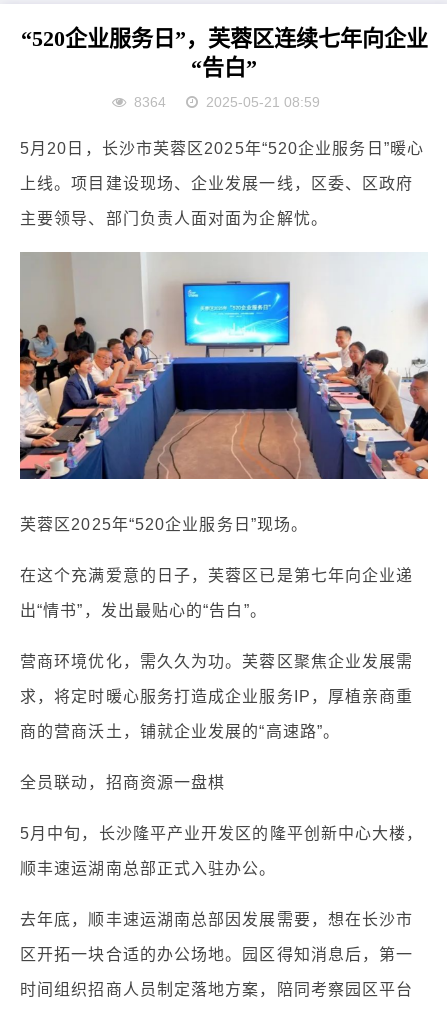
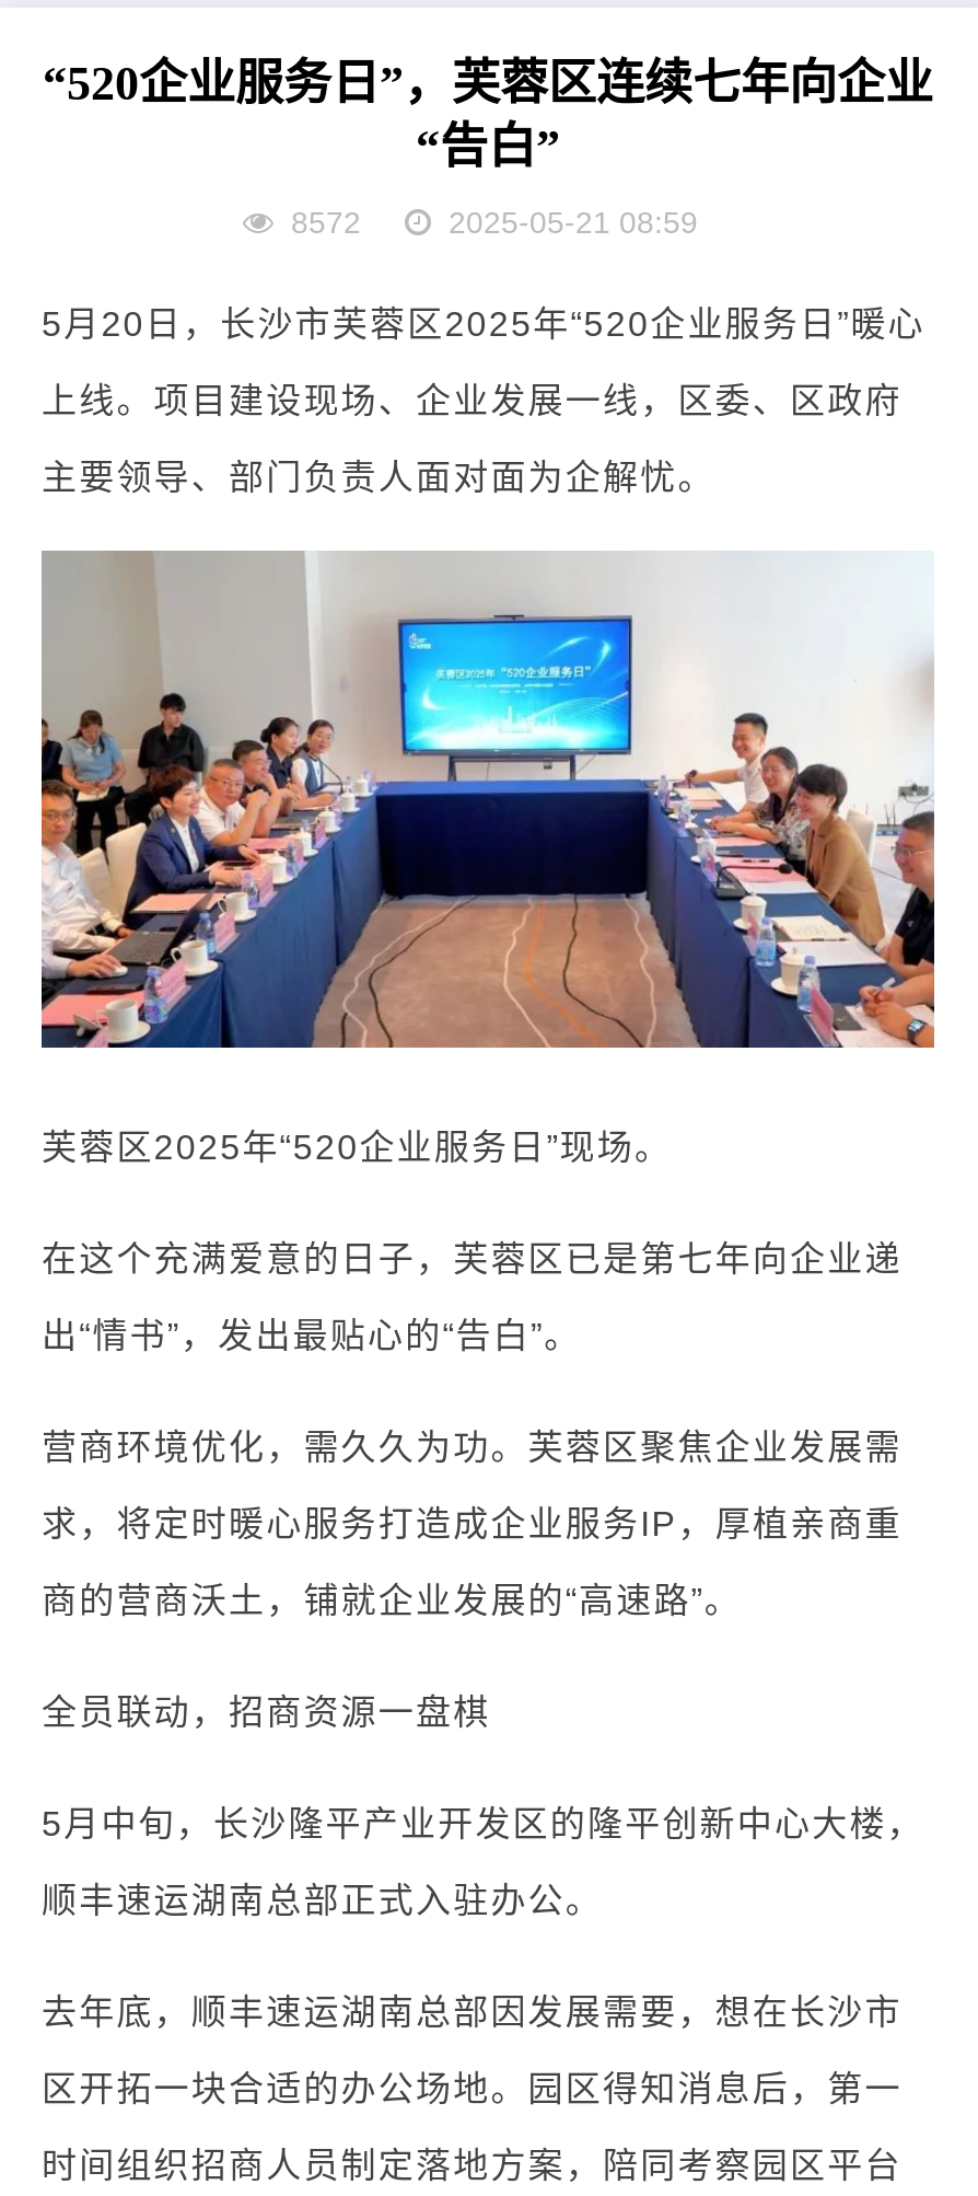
[134,94,166,110] 8364 -> [291,205,361,240] 8572

